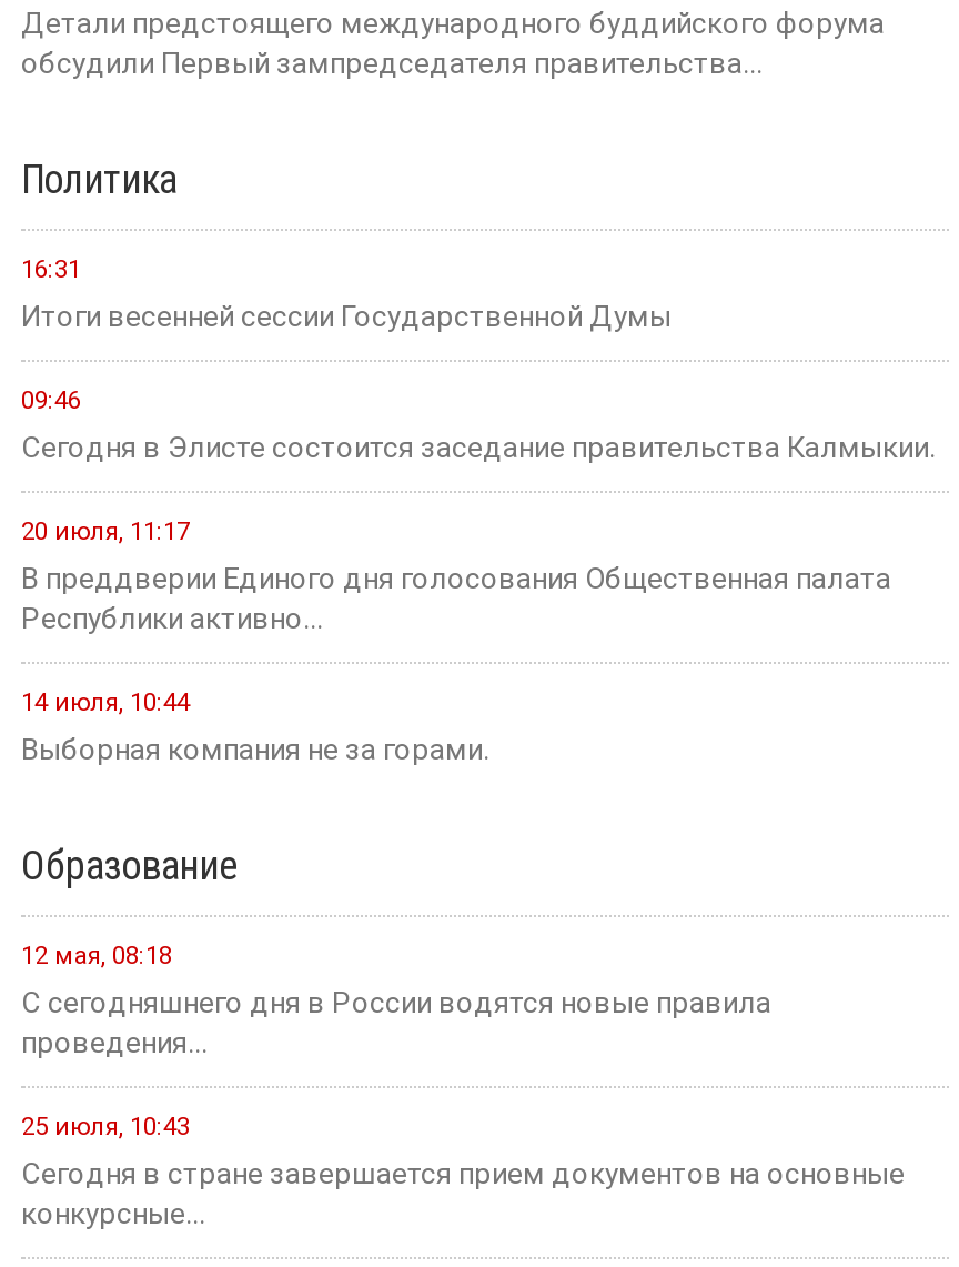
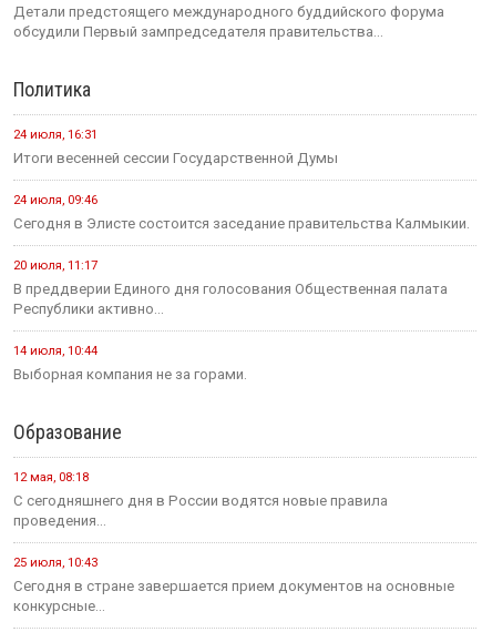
[21,256,81,285] 16:31 -> [13,128,98,142] 24 июля, 16:31
[21,387,81,416] 09:46 -> [13,193,98,208] 24 июля, 09:46

